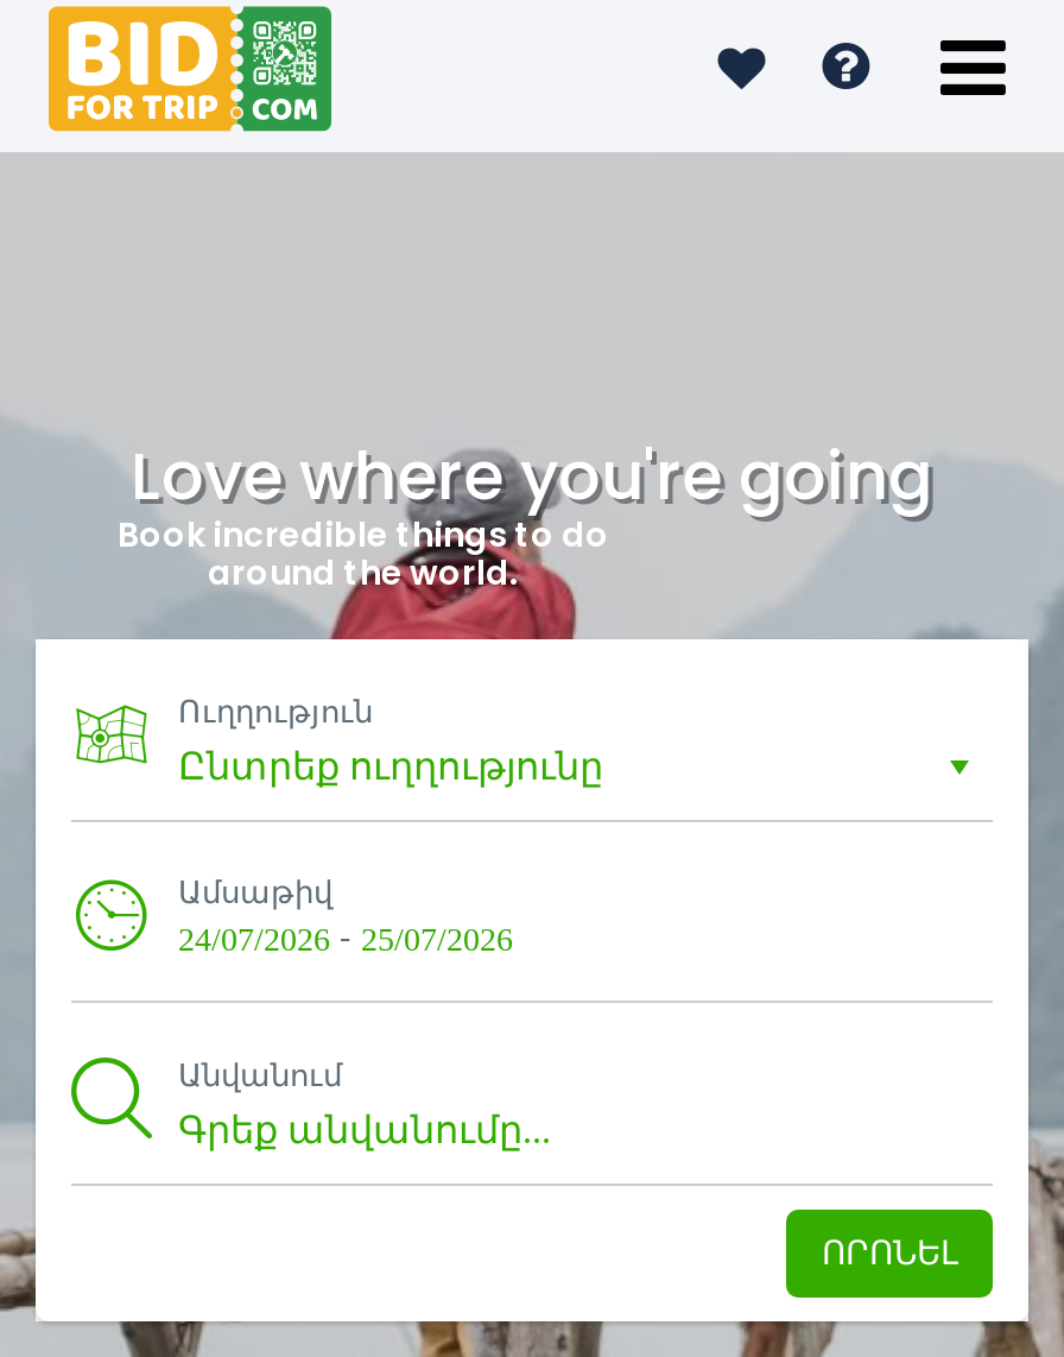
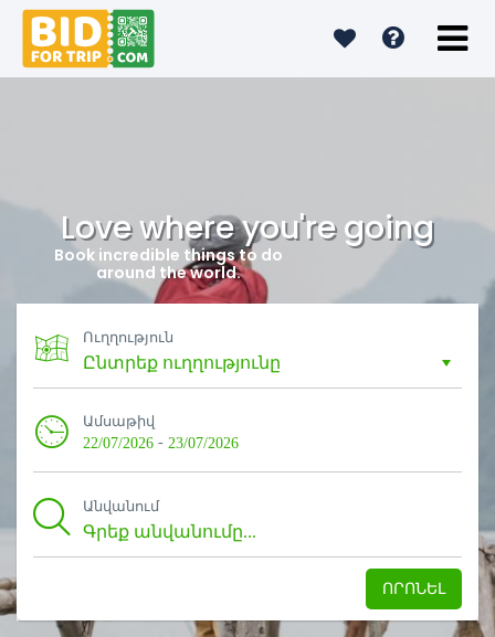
[178,920,513,958] 24/07/2026 - 25/07/2026 -> [83,434,239,452] 22/07/2026 - 23/07/2026

